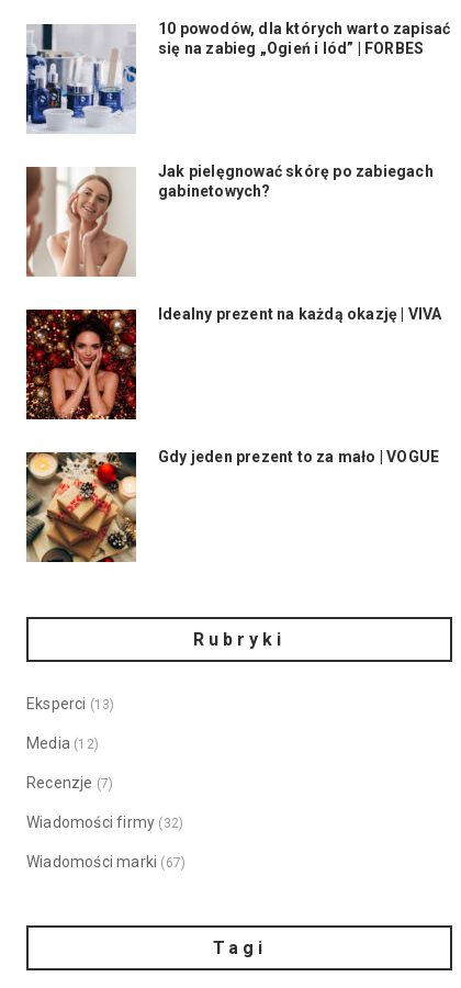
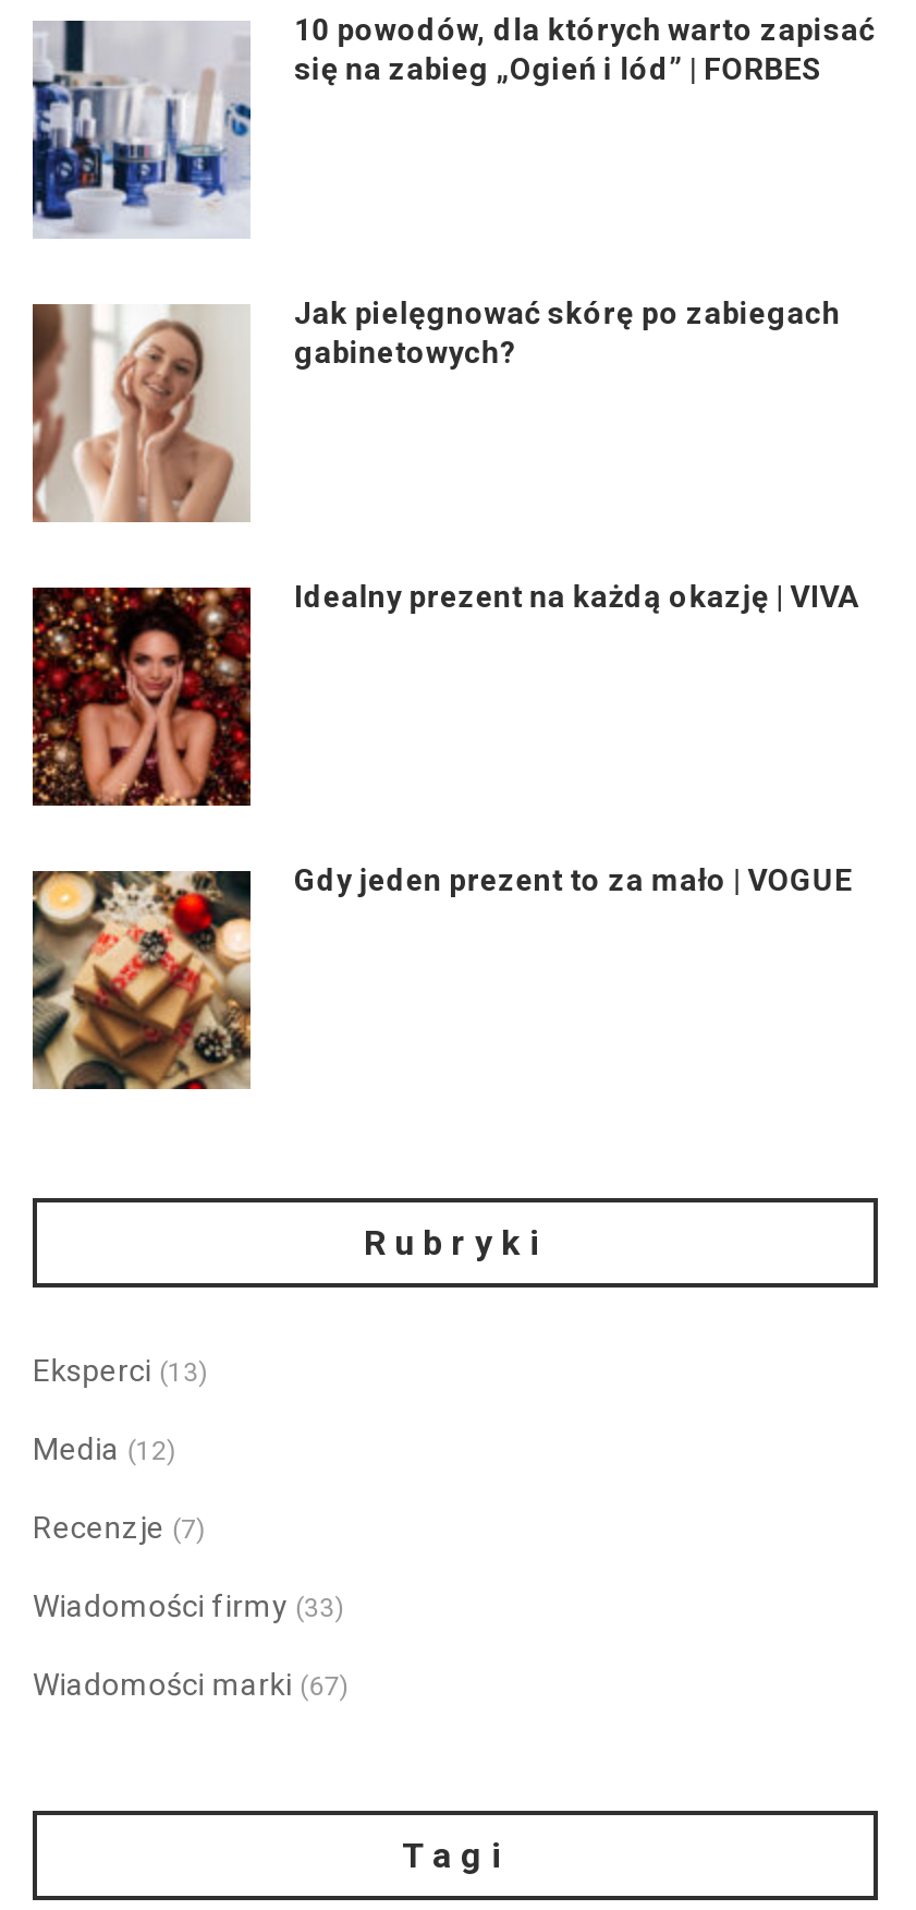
[26,814,184,831] Wiadomości firmy (32) -> [33,1587,345,1622] Wiadomości firmy (33)

